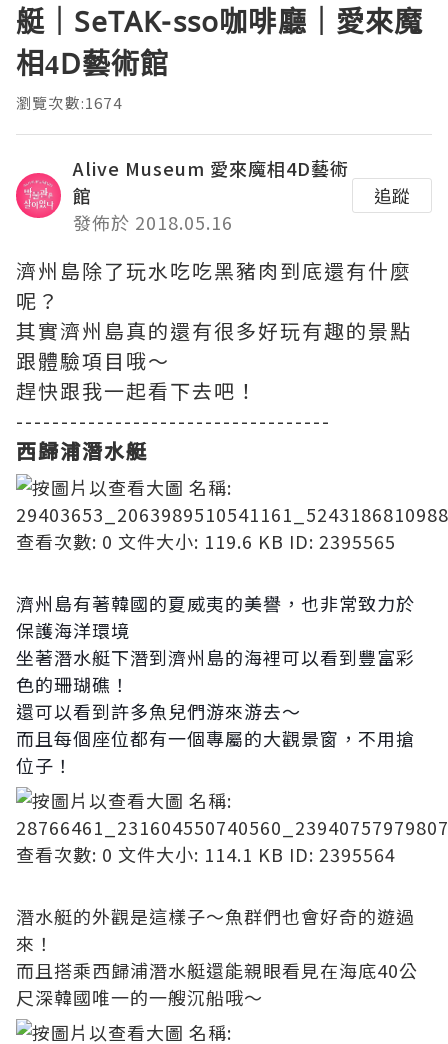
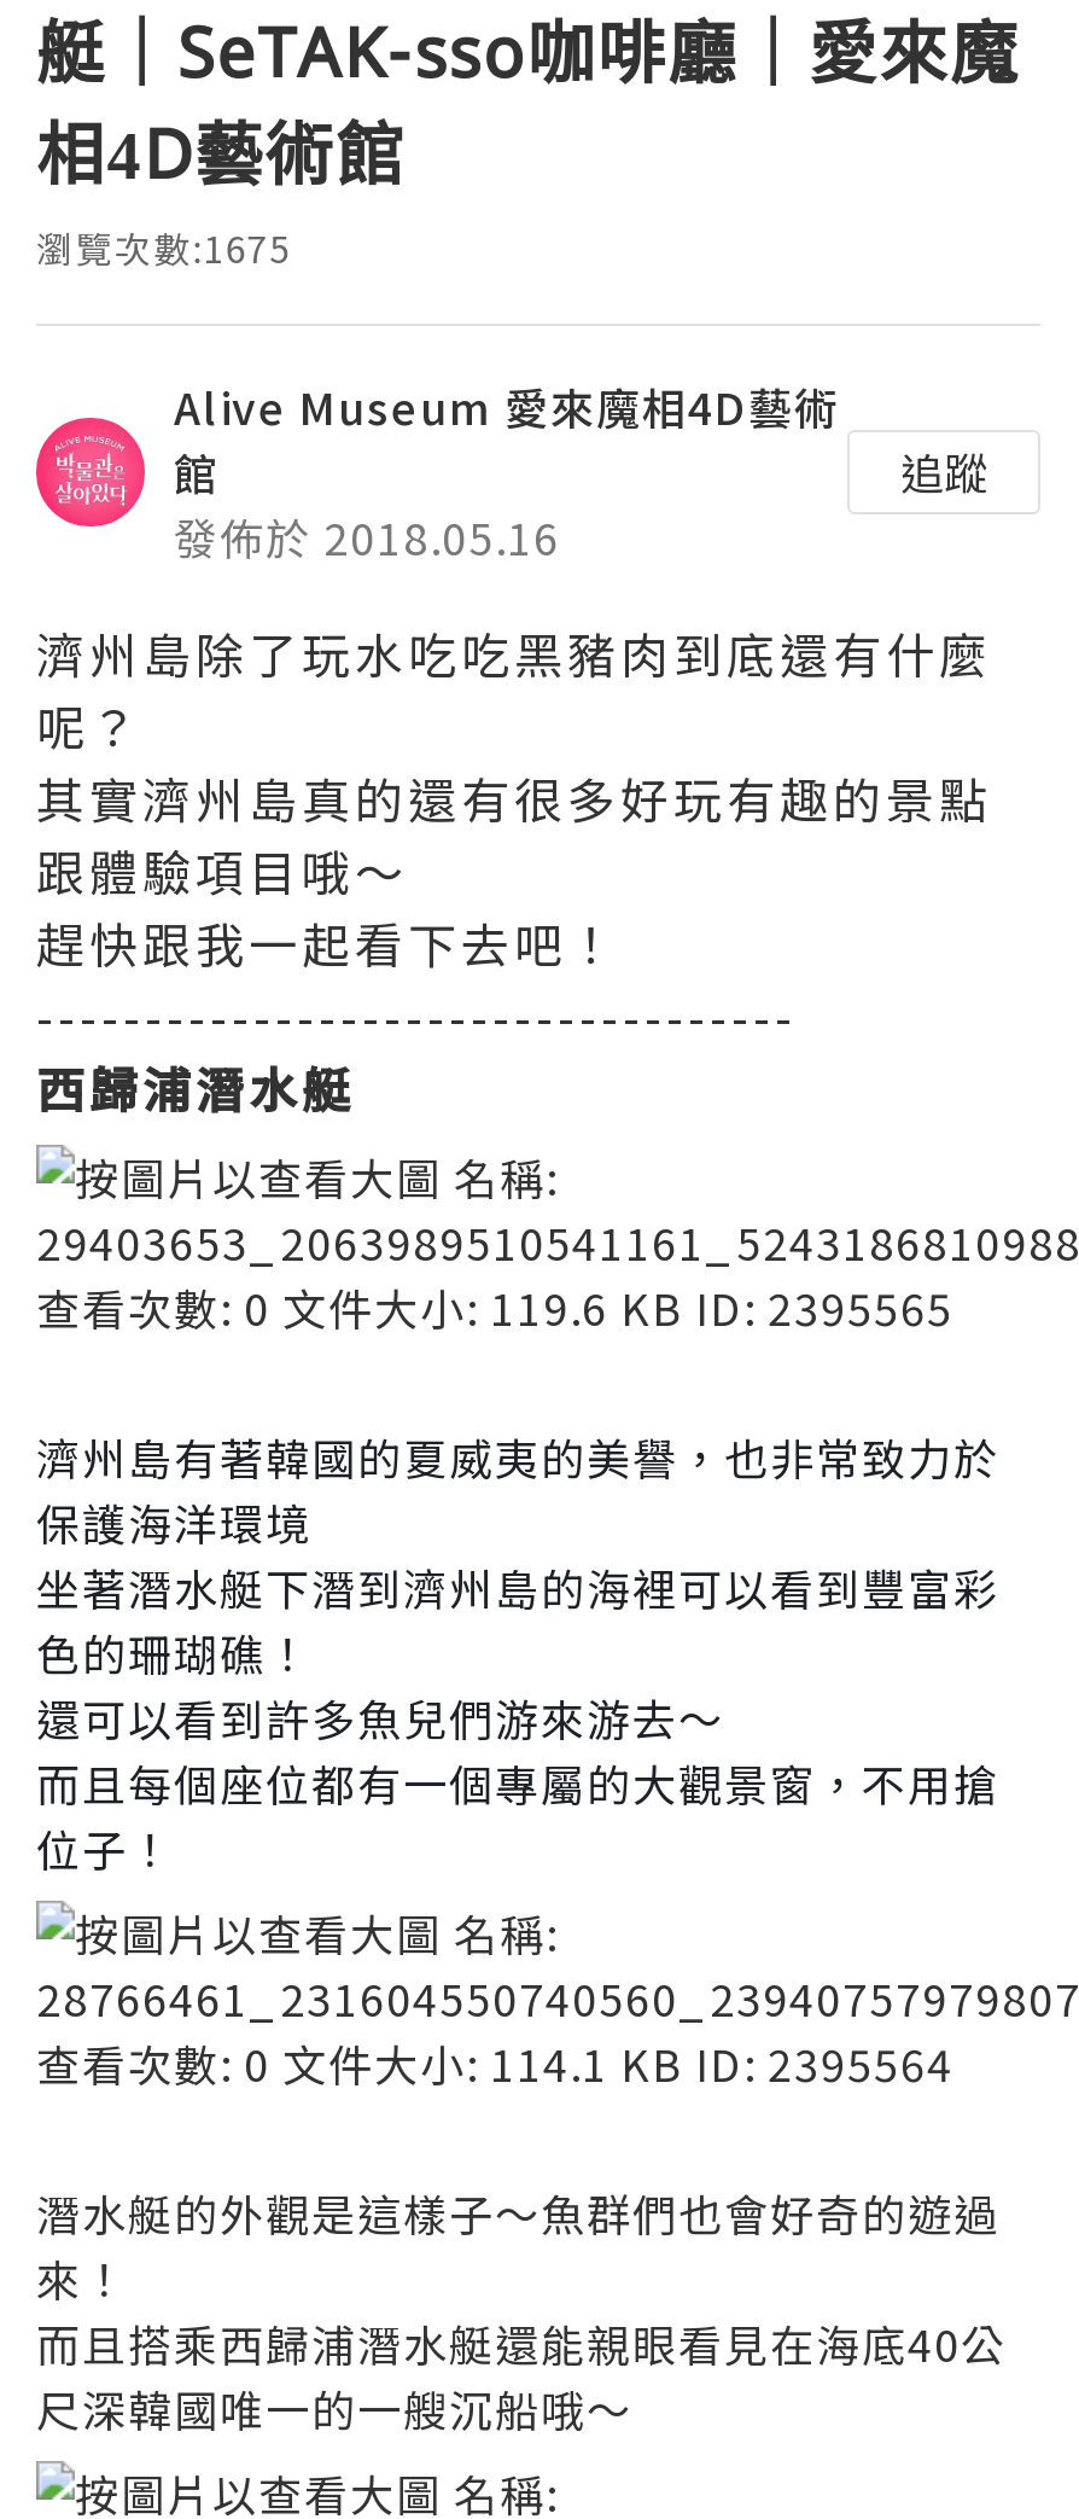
[16,92,122,113] 瀏覽次數:1674 -> [36,222,292,273] 瀏覽次數:1675

